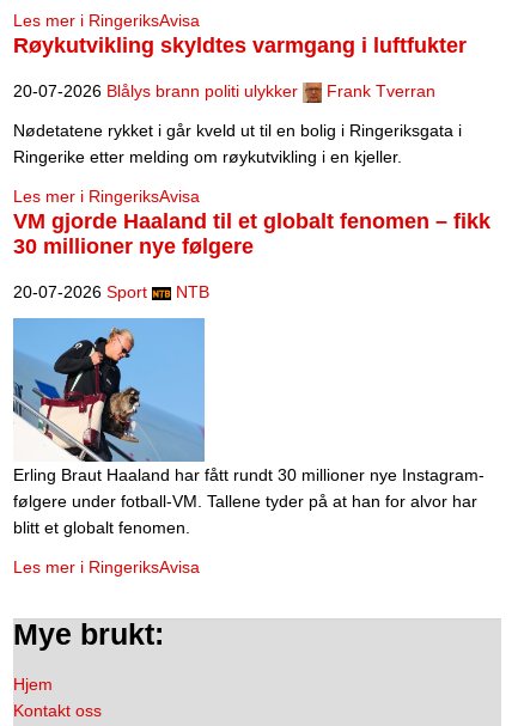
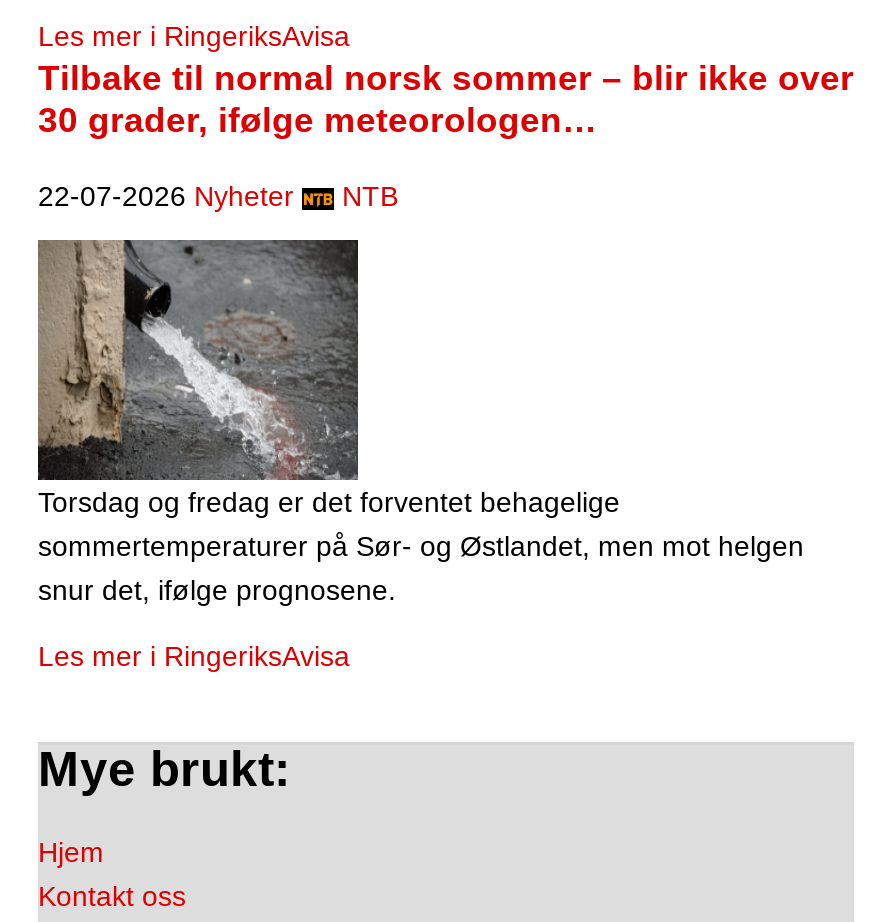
[13,34,490,302] Røykutvikling skyldtes varmgang i luftfukter | 20-07-2026 Blålys brann politi ulykker | Frank Tverran | Nødetatene rykket i går kveld ut til en bolig i Ringeriksgata i | Ringerike etter melding om røykutvikling i en kjeller. | Les mer i RingeriksAvisa | VM gjorde Haaland til et globalt fenomen – fikk | 30 millioner nye følgere | 20-07-2026 Sport -> [38,58,854,212] Tilbake til normal norsk sommer – blir ikke over | 30 grader, ifølge meteorologen… | 22-07-2026 Nyheter
[12,317,485,537] [image] | Erling Braut Haaland har fått rundt 30 millioner nye Instagram- | følgere under fotball-VM. Tallene tyder på at han for alvor har | blitt et globalt fenomen. -> [36,238,804,606] [image] | Torsdag og fredag er det forventet behagelige | sommertemperaturer på Sør- og Østlandet, men mot helgen | snur det, ifølge prognosene.

